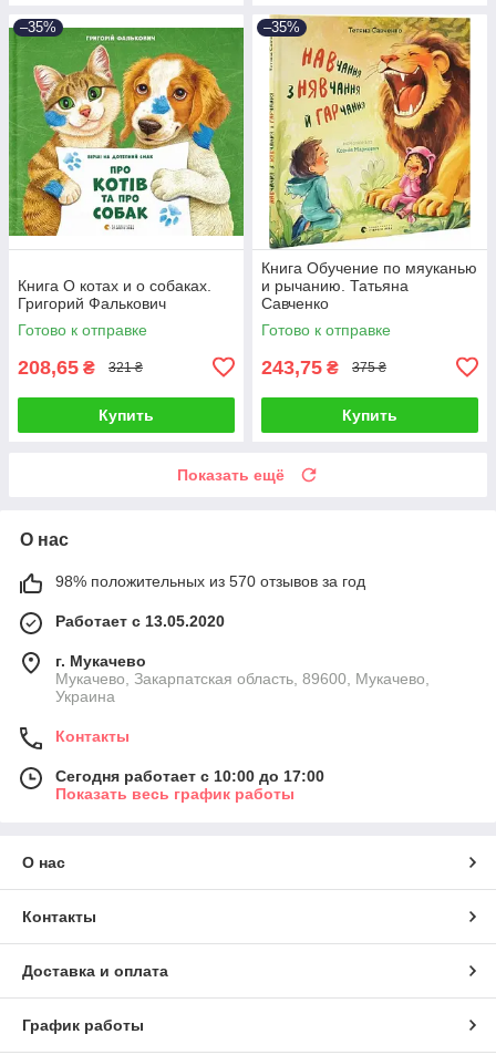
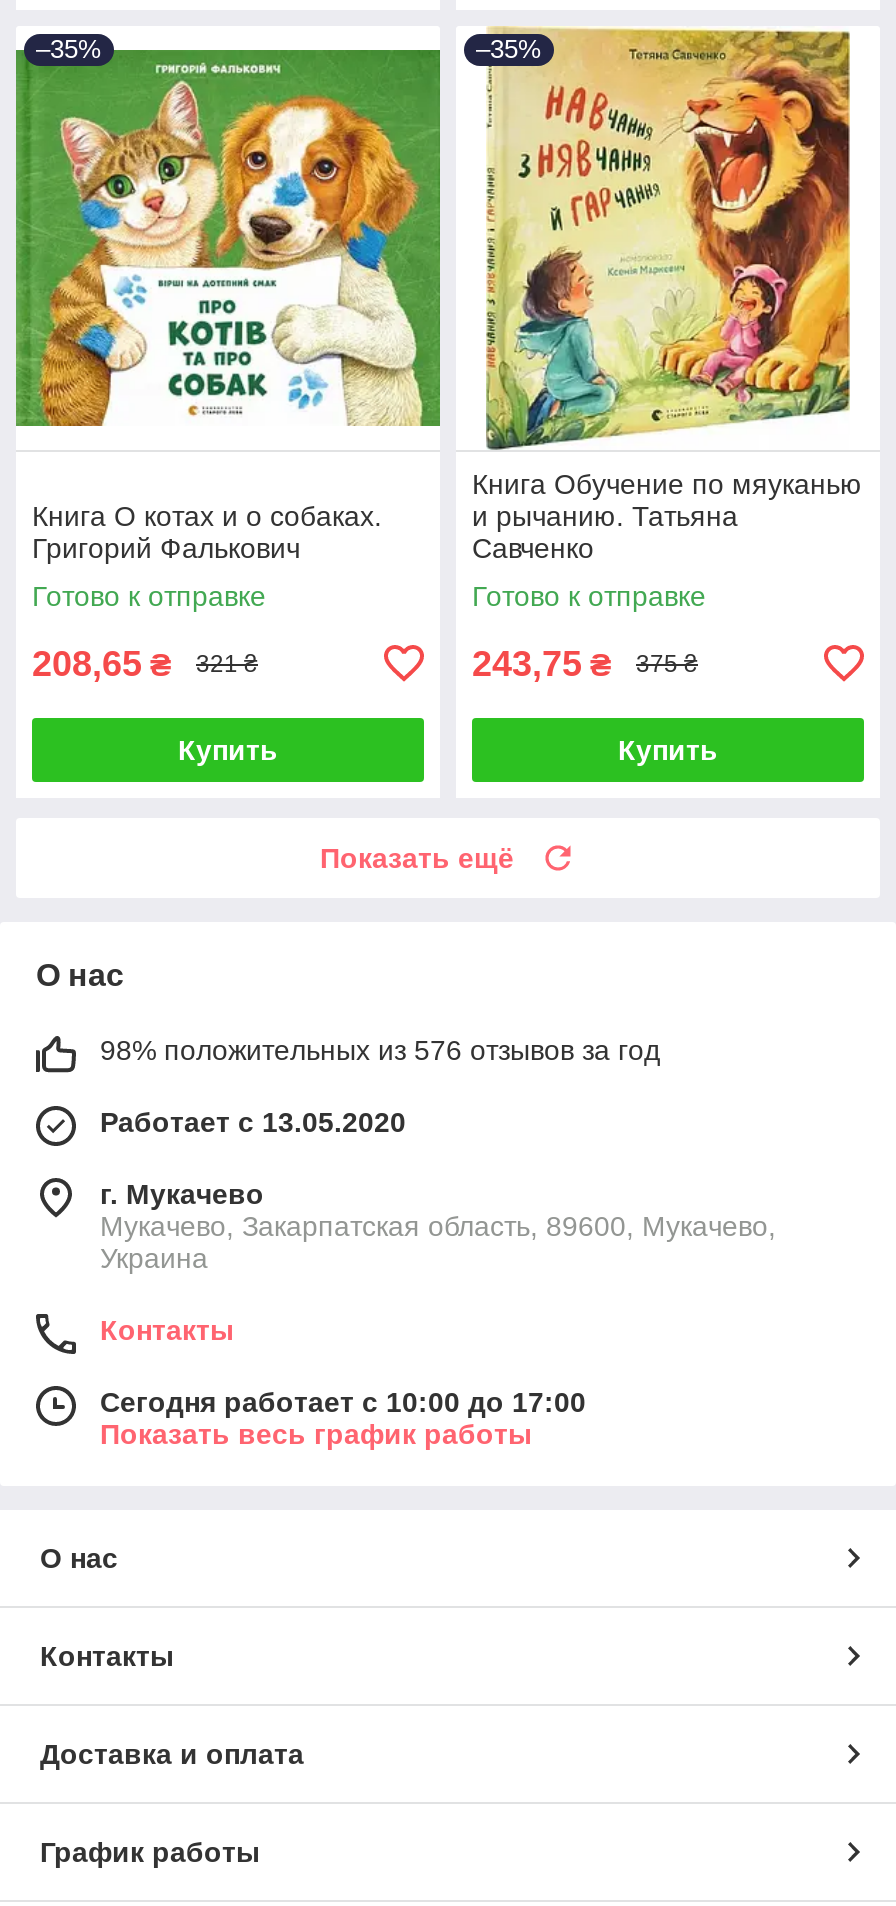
[55,572,365,590] 98% положительных из 570 отзывов за год -> [100,1034,660,1066] 98% положительных из 576 отзывов за год

